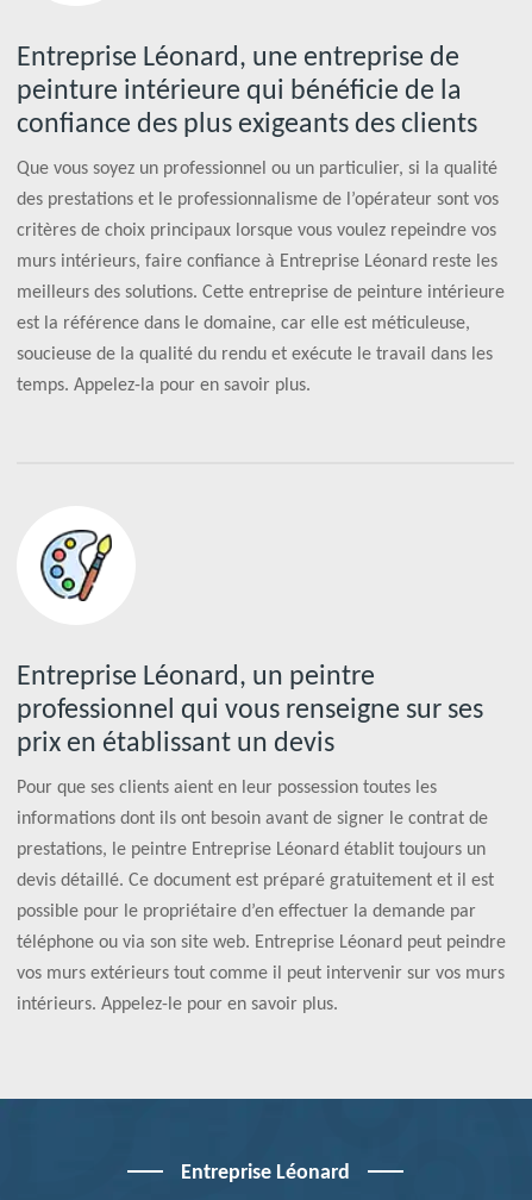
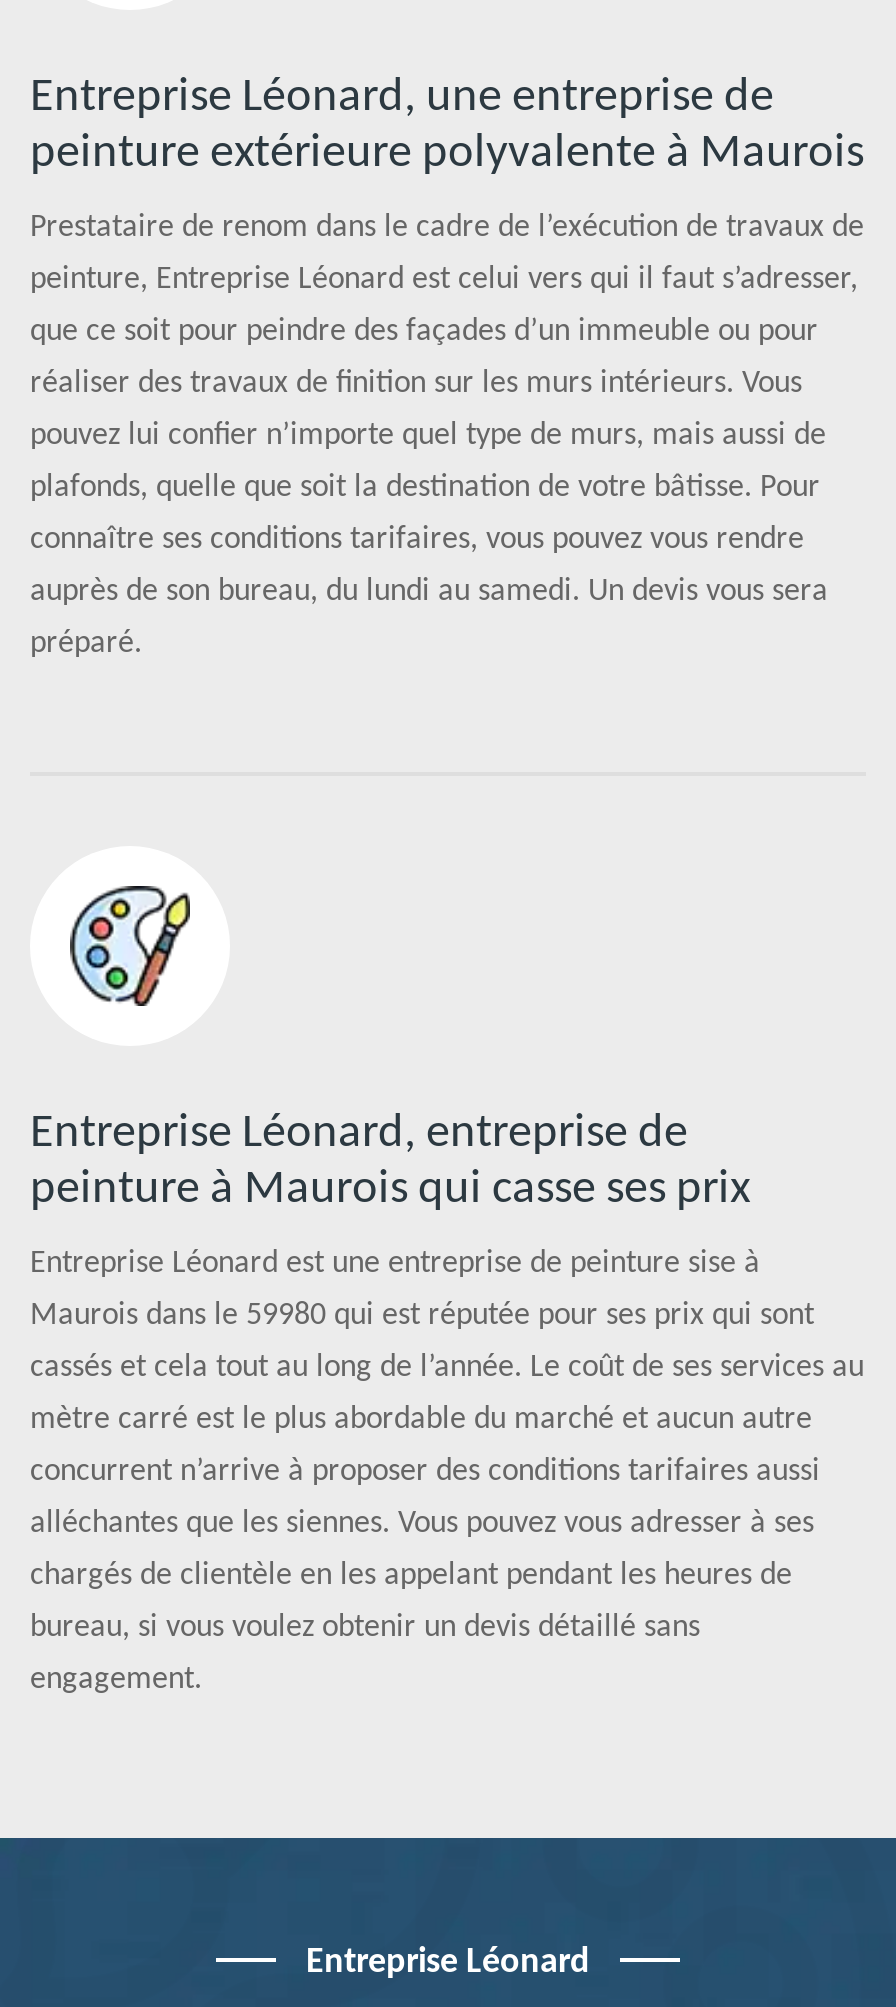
[17,77,505,395] peinture intérieure qui bénéficie de la | confiance des plus exigeants des clients | Que vous soyez un professionnel ou un particulier, si la qualité | des prestations et le professionnalisme de l’opérateur sont vos | critères de choix principaux lorsque vous voulez repeindre vos | murs intérieurs, faire confiance à Entreprise Léonard reste les | meilleurs des solutions. Cette entreprise de peinture intérieure | est la référence dans le domaine, car elle est méticuleuse, | soucieuse de la qualité du rendu et exécute le travail dans les | temps. Appelez-la pour en savoir plus. -> [30,129,864,659] peinture extérieure polyvalente à Maurois | Prestataire de renom dans le cadre de l’exécution de travaux de | peinture, Entreprise Léonard est celui vers qui il faut s’adresser, | que ce soit pour peindre des façades d’un immeuble ou pour | réaliser des travaux de finition sur les murs intérieurs. Vous | pouvez lui confier n’importe quel type de murs, mais aussi de | plafonds, quelle que soit la destination de votre bâtisse. Pour | connaître ses conditions tarifaires, vous pouvez vous rendre | auprès de son bureau, du lundi au samedi. Un devis vous sera | préparé.
[17,663,506,1014] Entreprise Léonard, un peintre | professionnel qui vous renseigne sur ses | prix en établissant un devis | Pour que ses clients aient en leur possession toutes les | informations dont ils ont besoin avant de signer le contrat de | prestations, le peintre Entreprise Léonard établit toujours un | devis détaillé. Ce document est préparé gratuitement et il est | possible pour le propriétaire d’en effectuer la demande par | téléphone ou via son site web. Entreprise Léonard peut peindre | vos murs extérieurs tout comme il peut intervenir sur vos murs | intérieurs. Appelez-le pour en savoir plus. -> [30,1109,864,1695] Entreprise Léonard, entreprise de | peinture à Maurois qui casse ses prix | Entreprise Léonard est une entreprise de peinture sise à | Maurois dans le 59980 qui est réputée pour ses prix qui sont | cassés et cela tout au long de l’année. Le coût de ses services au | mètre carré est le plus abordable du marché et aucun autre | concurrent n’arrive à proposer des conditions tarifaires aussi | alléchantes que les siennes. Vous pouvez vous adresser à ses | chargés de clientèle en les appelant pendant les heures de | bureau, si vous voulez obtenir un devis détaillé sans | engagement.

